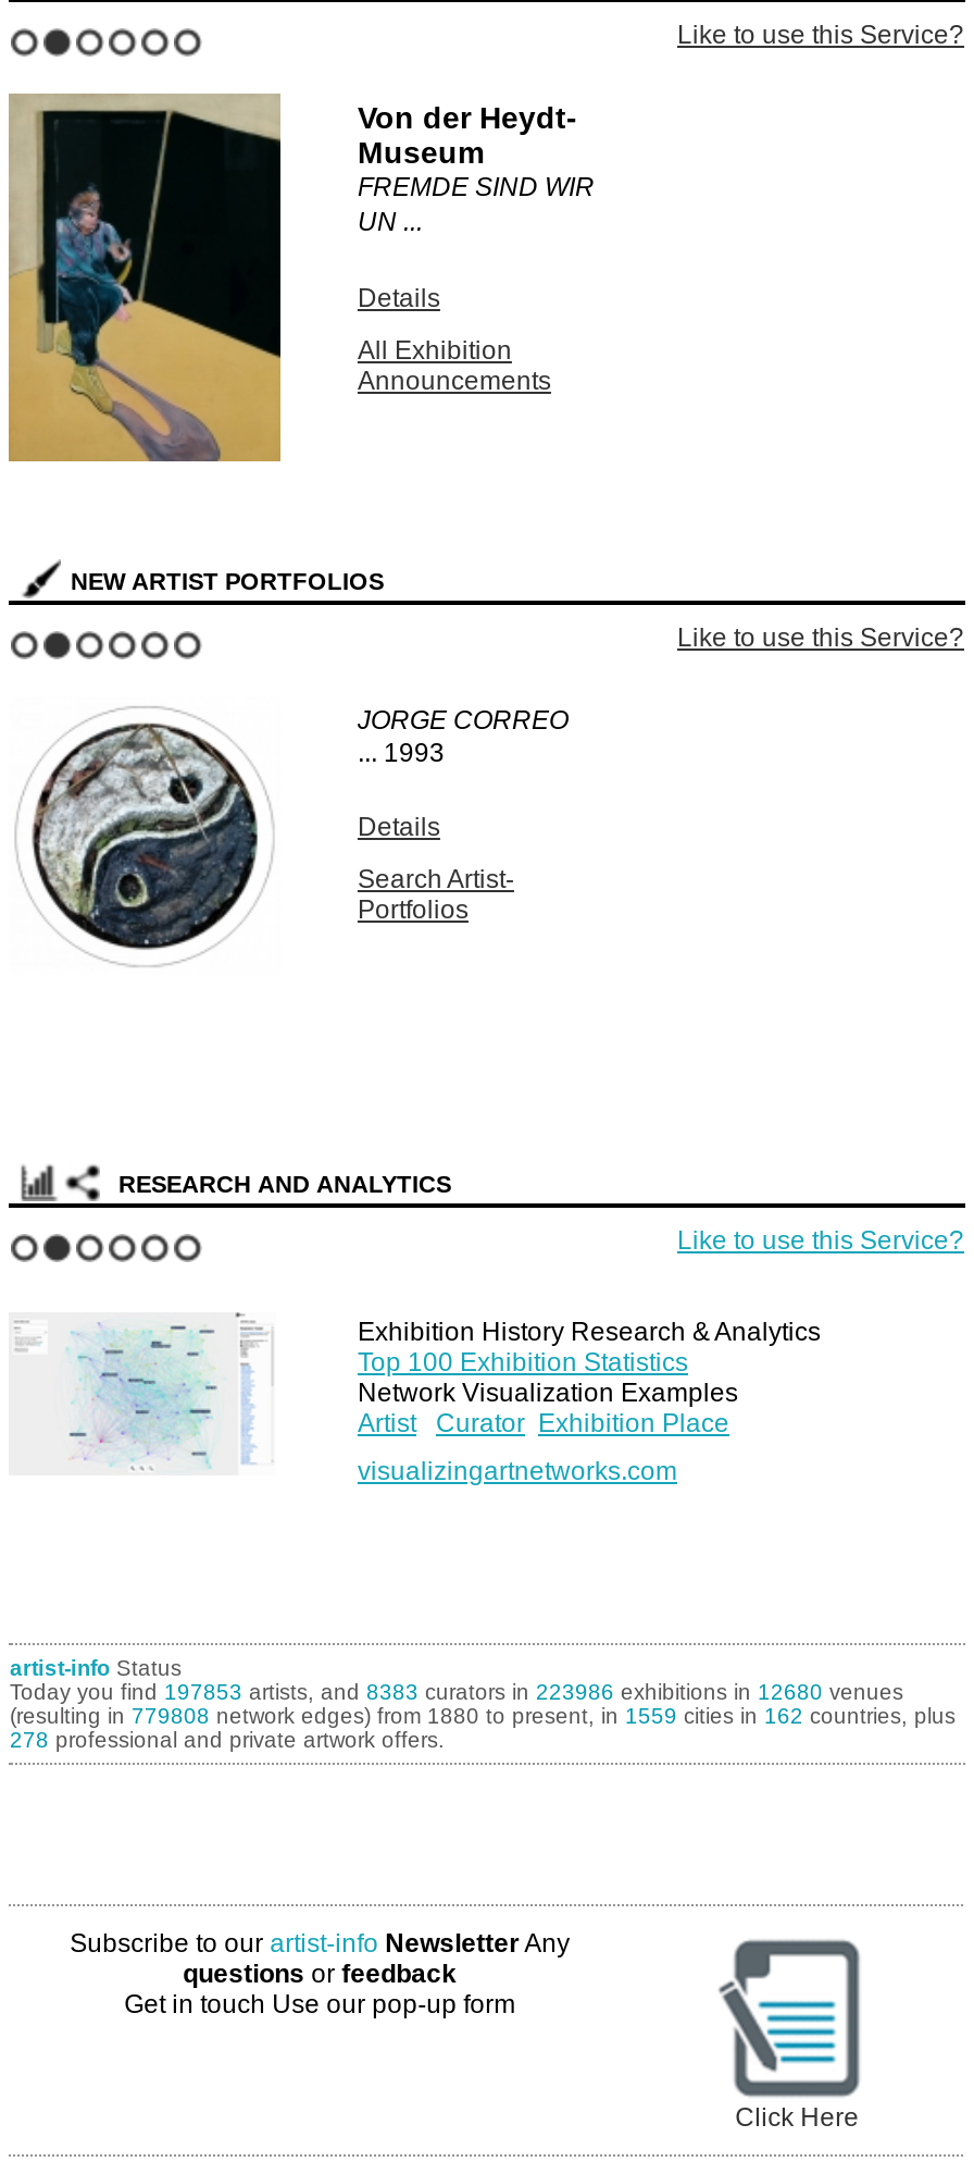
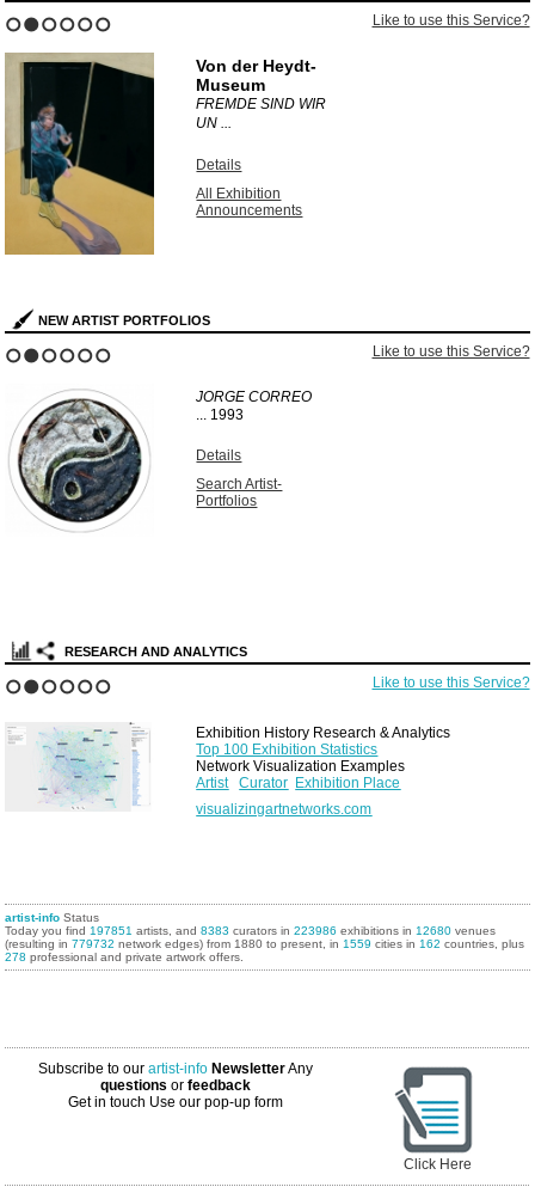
[10,1680,903,1704] Today you find 197853 artists, and 8383 curators in 223986 exhibitions in 12680 venues -> [5,924,496,937] Today you find 197851 artists, and 8383 curators in 223986 exhibitions in 12680 venues
[10,1704,956,1728] (resulting in 779808 network edges) from 1880 to present, in 1559 cities in 162 countries, plus -> [5,937,525,950] (resulting in 779732 network edges) from 1880 to present, in 1559 cities in 162 countries, plus

